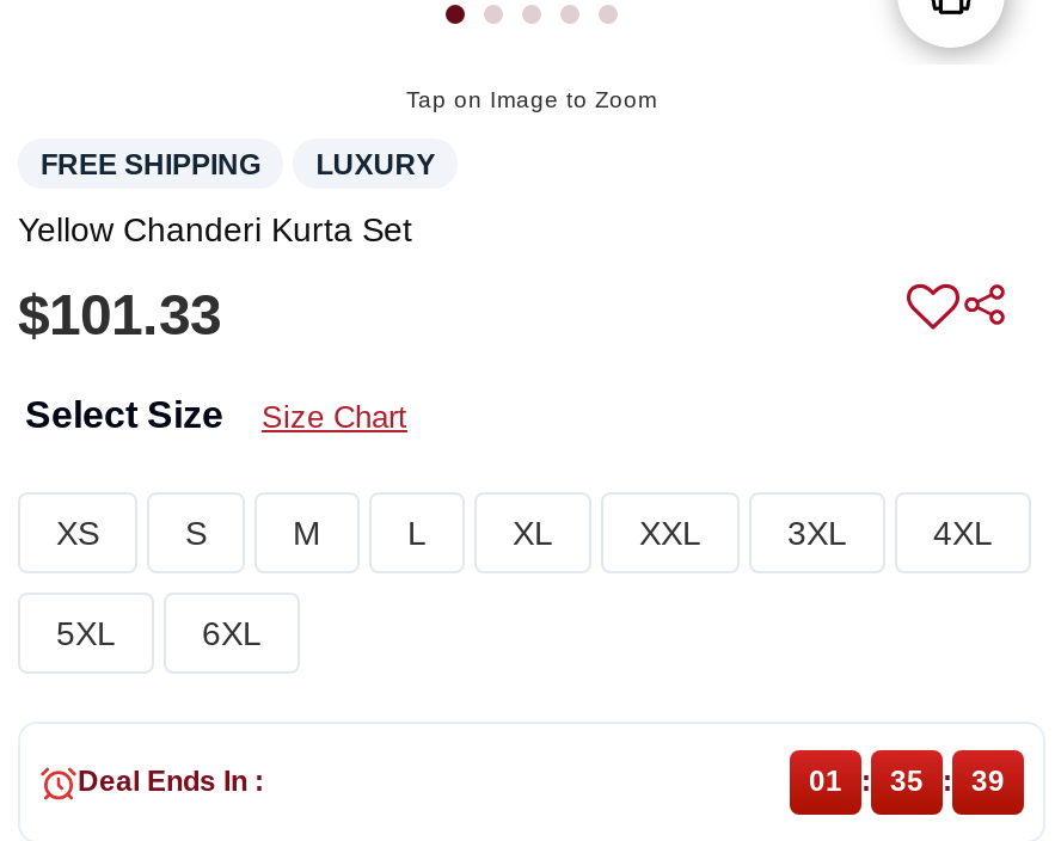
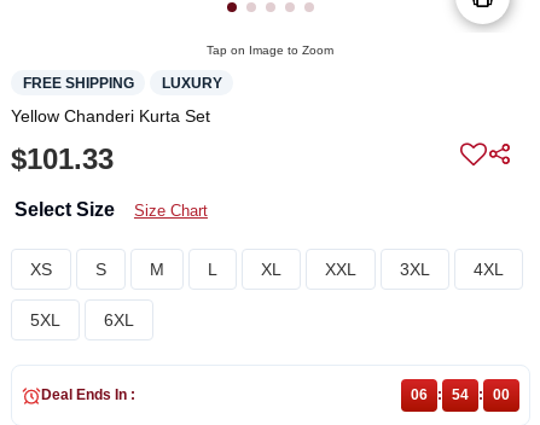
[809,766,1005,799] 01 : 35 : 39 -> [411,387,510,404] 06 : 54 : 00

